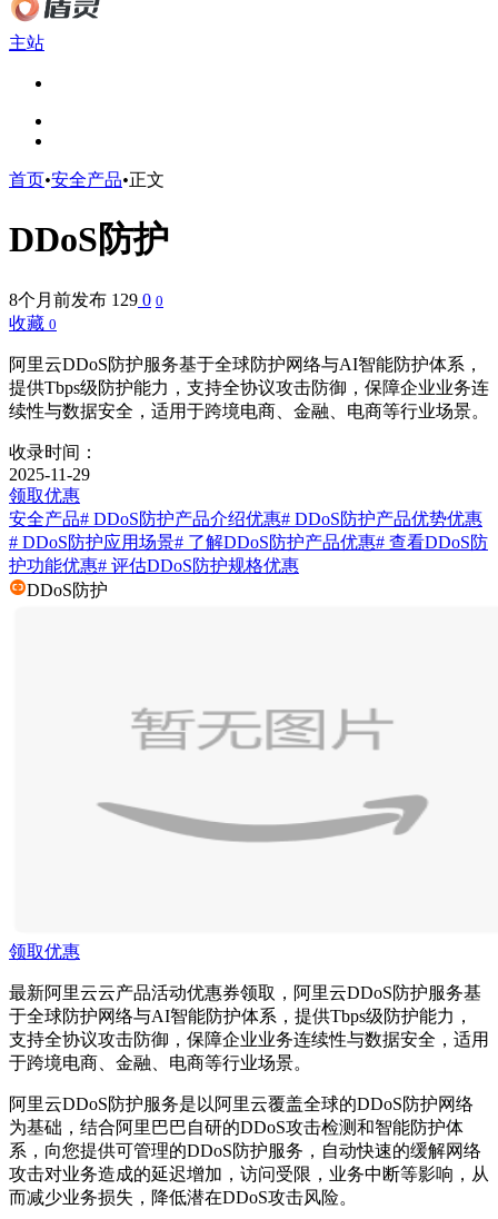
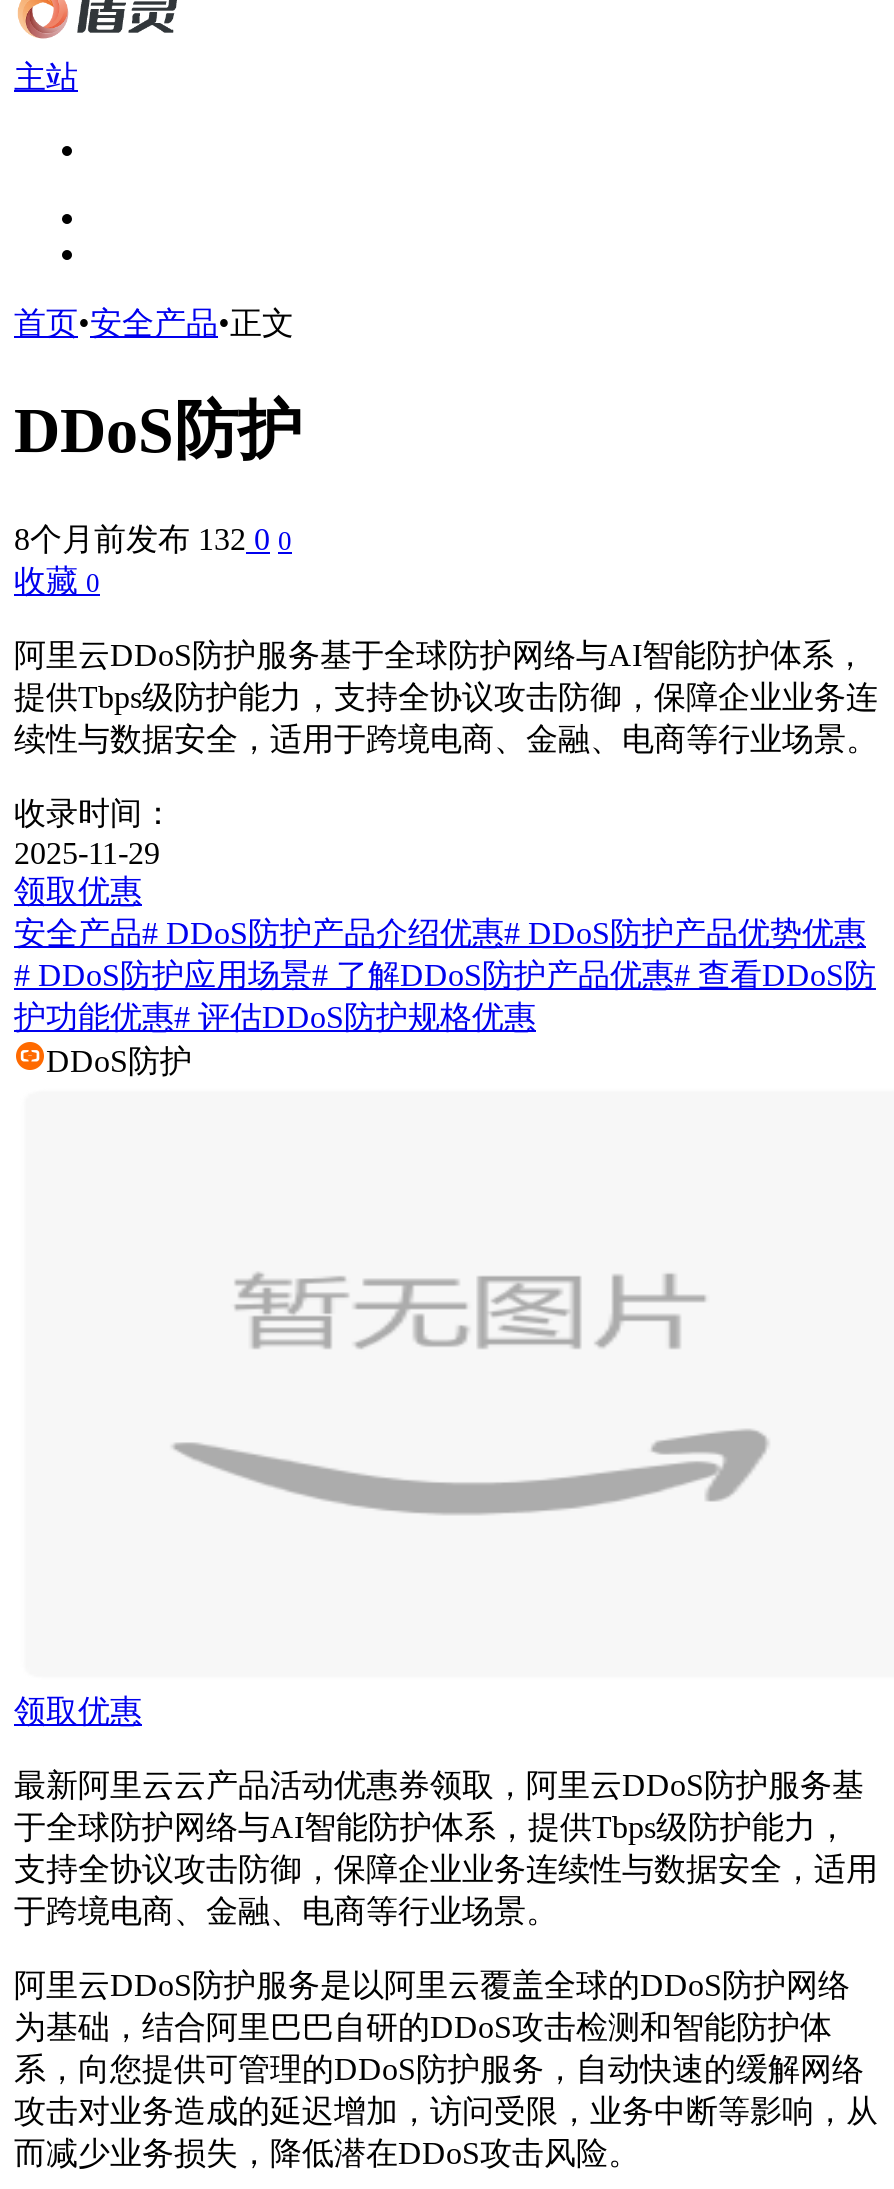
[9,290,163,309] 8个月前发布129 0 0 -> [14,522,292,556] 8个月前发布132 0 0

